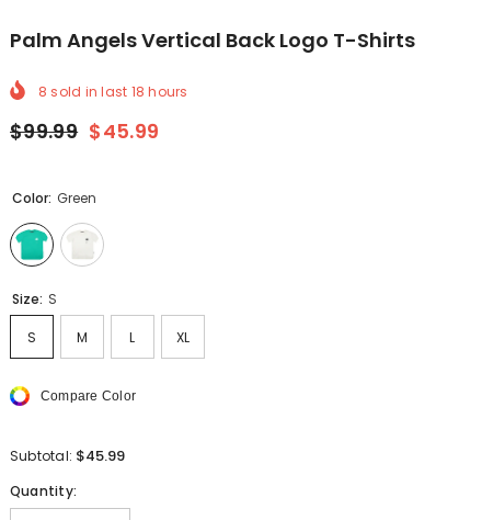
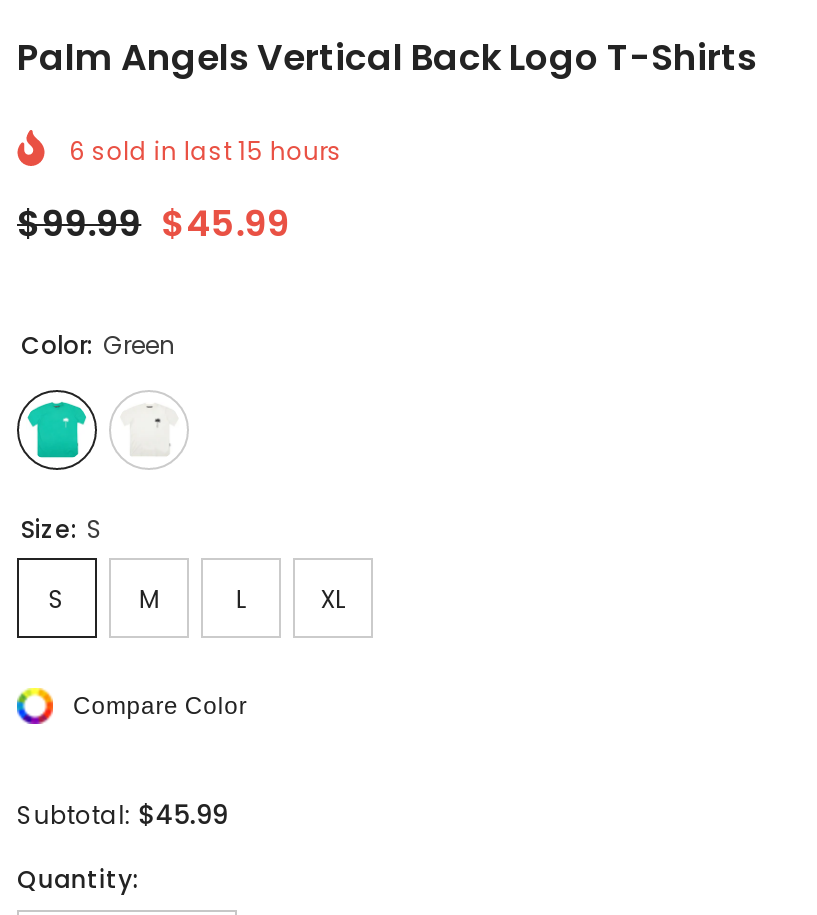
[38,82,188,101] 8 sold in last 18 hours -> [69,133,342,167] 6 sold in last 15 hours

